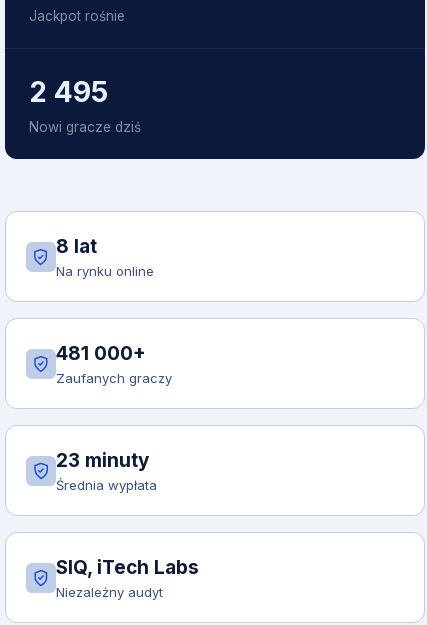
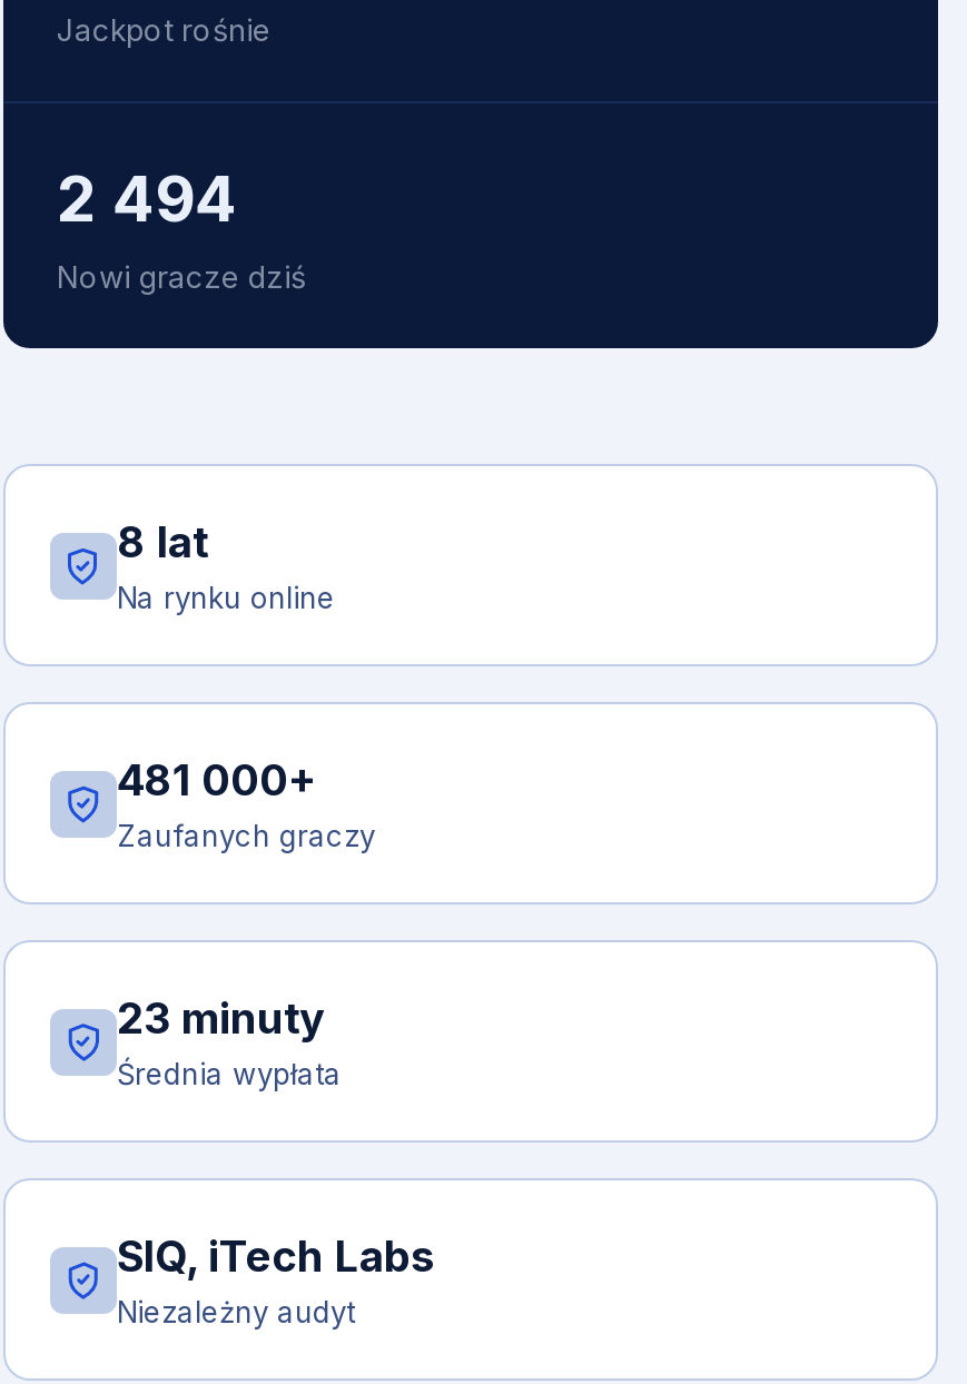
[29,75,108,109] 2 495 -> [57,161,237,237] 2 494

